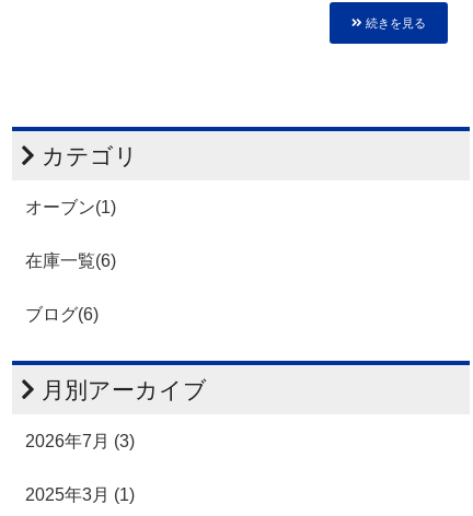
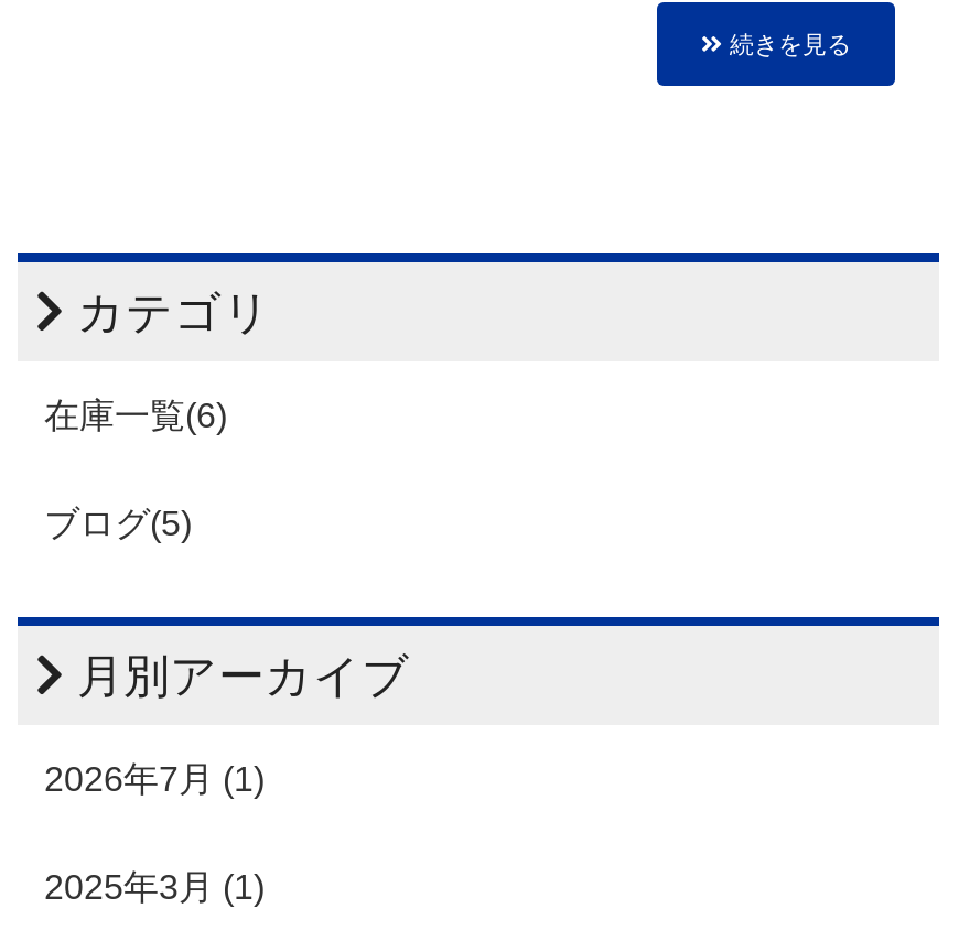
[25,198,116,217] オーブン(1) -> none
[25,305,99,324] ブログ(6) -> [44,505,192,543] ブログ(5)
[25,432,135,451] 2026年7月 (3) -> [44,761,265,798] 2026年7月 (1)

